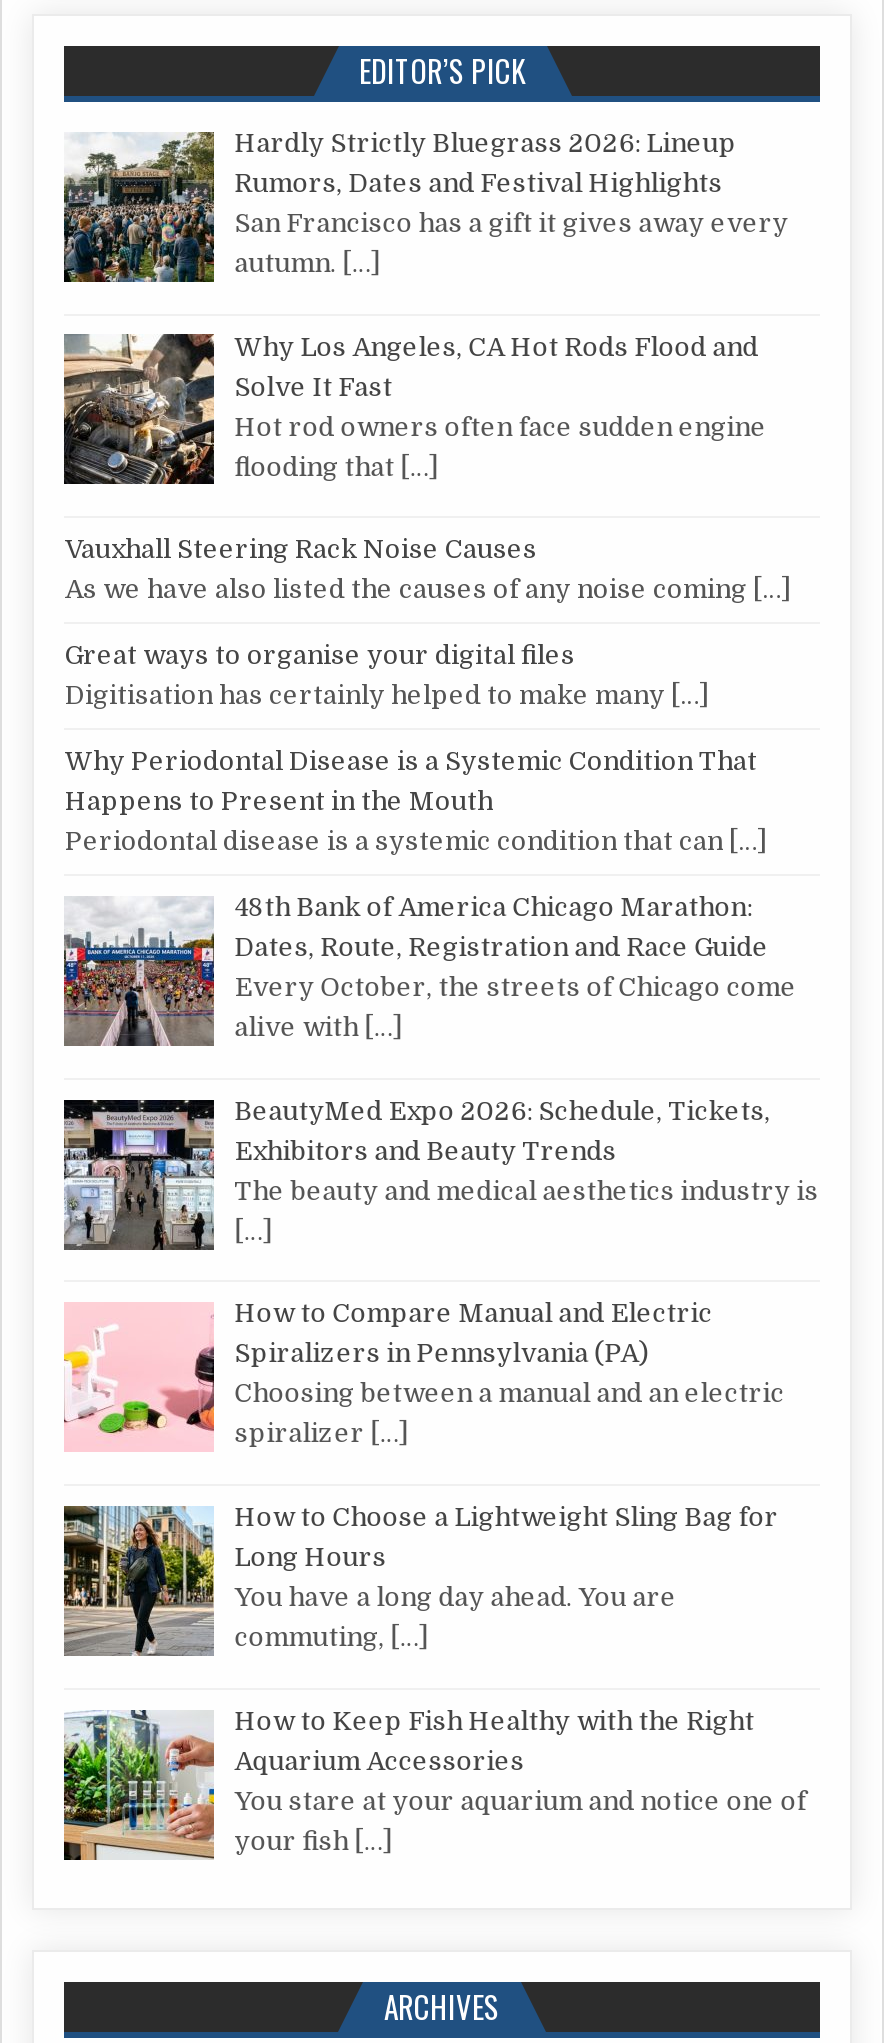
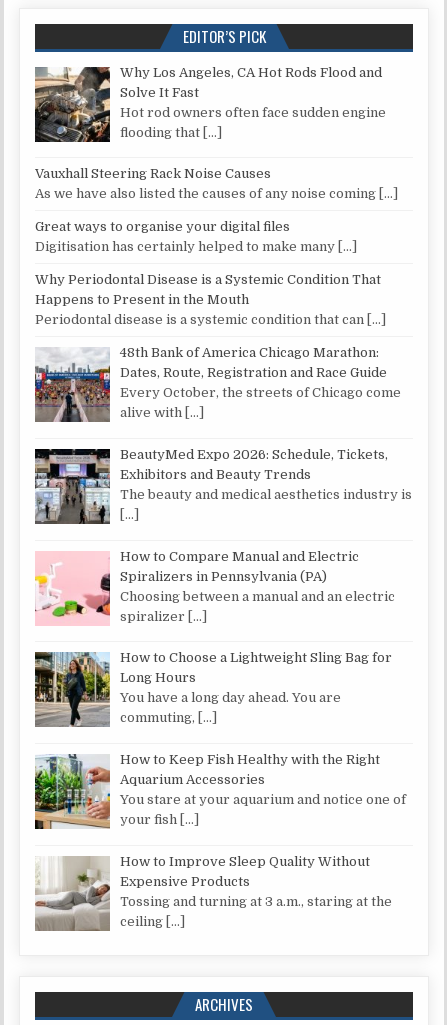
[62,128,788,282] [image] | Hardly Strictly Bluegrass 2026: Lineup | Rumors, Dates and Festival Highlights | San Francisco has a gift it gives away every | autumn. […] -> none
moved [60,330,818,1855] -> [33,64,412,827]: [image] | Why Los Angeles, CA Hot Rods Flood and | Solve It Fast | ... | You stare at your aquarium and notice one of | your fish […]
none -> [35,854,392,932] [image] | How to Improve Sleep Quality Without | Expensive Products | Tossing and turning at 3 a.m., staring at the | ceiling […]

